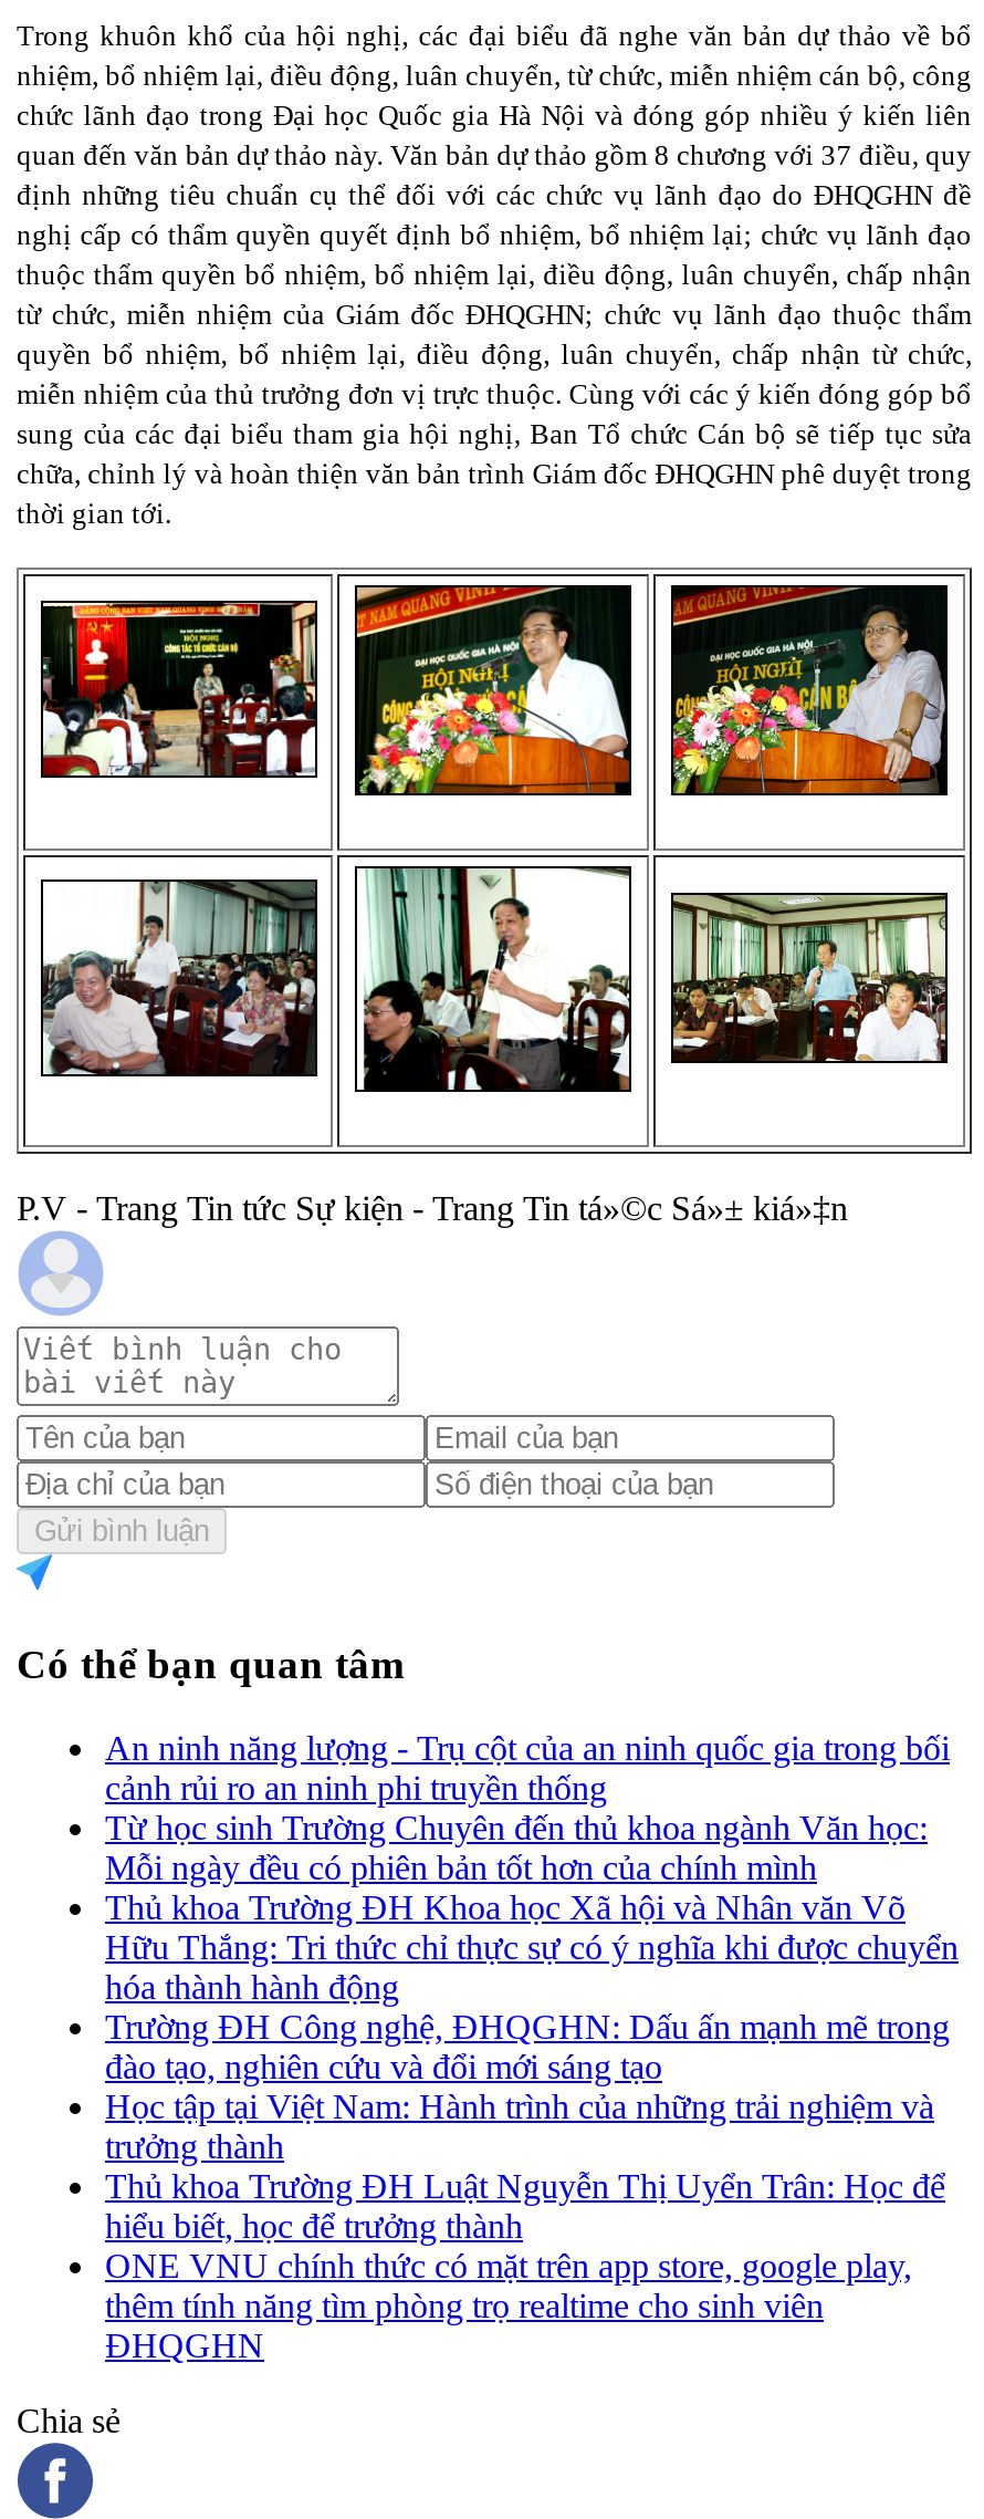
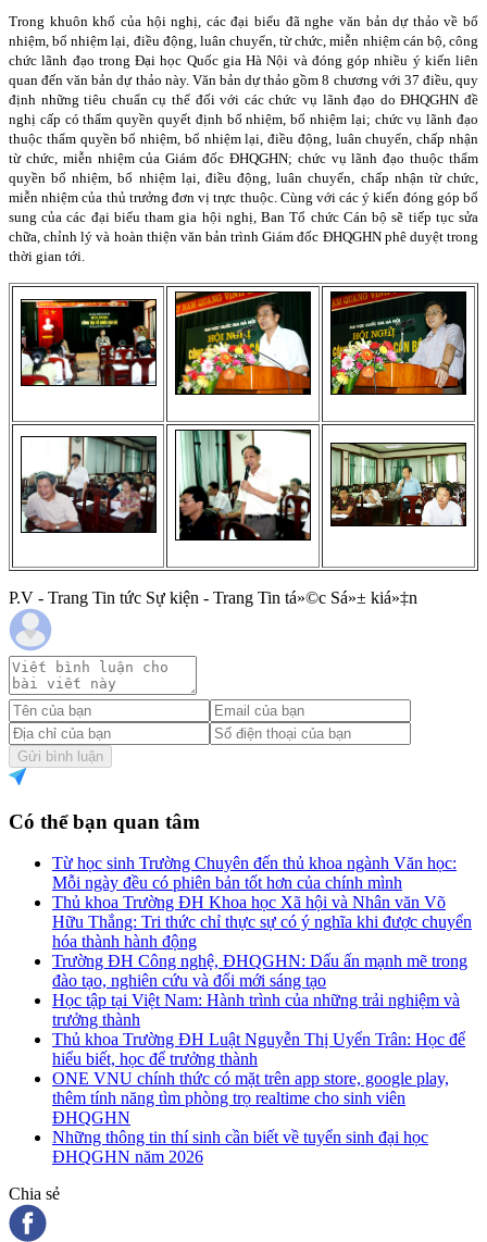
[105,1730,950,1807] An ninh năng lượng - Trụ cột của an ninh quốc gia trong bối | cảnh rủi ro an ninh phi truyền thống -> none
moved [105,1809,959,2365] -> [52,854,472,1127]: Từ học sinh Trường Chuyên đến thủ khoa ngành Văn học: | Mỗi ngày đều có phiên bản tốt hơn của chính mình | Thủ khoa Trường ĐH Khoa học Xã hội và Nhân văn Võ | ... | thêm tính năng tìm phòng trọ realtime cho sinh viên | ĐHQGHN
none -> [52,1128,428,1166] Những thông tin thí sinh cần biết về tuyển sinh đại học | ĐHQGHN năm 2026

